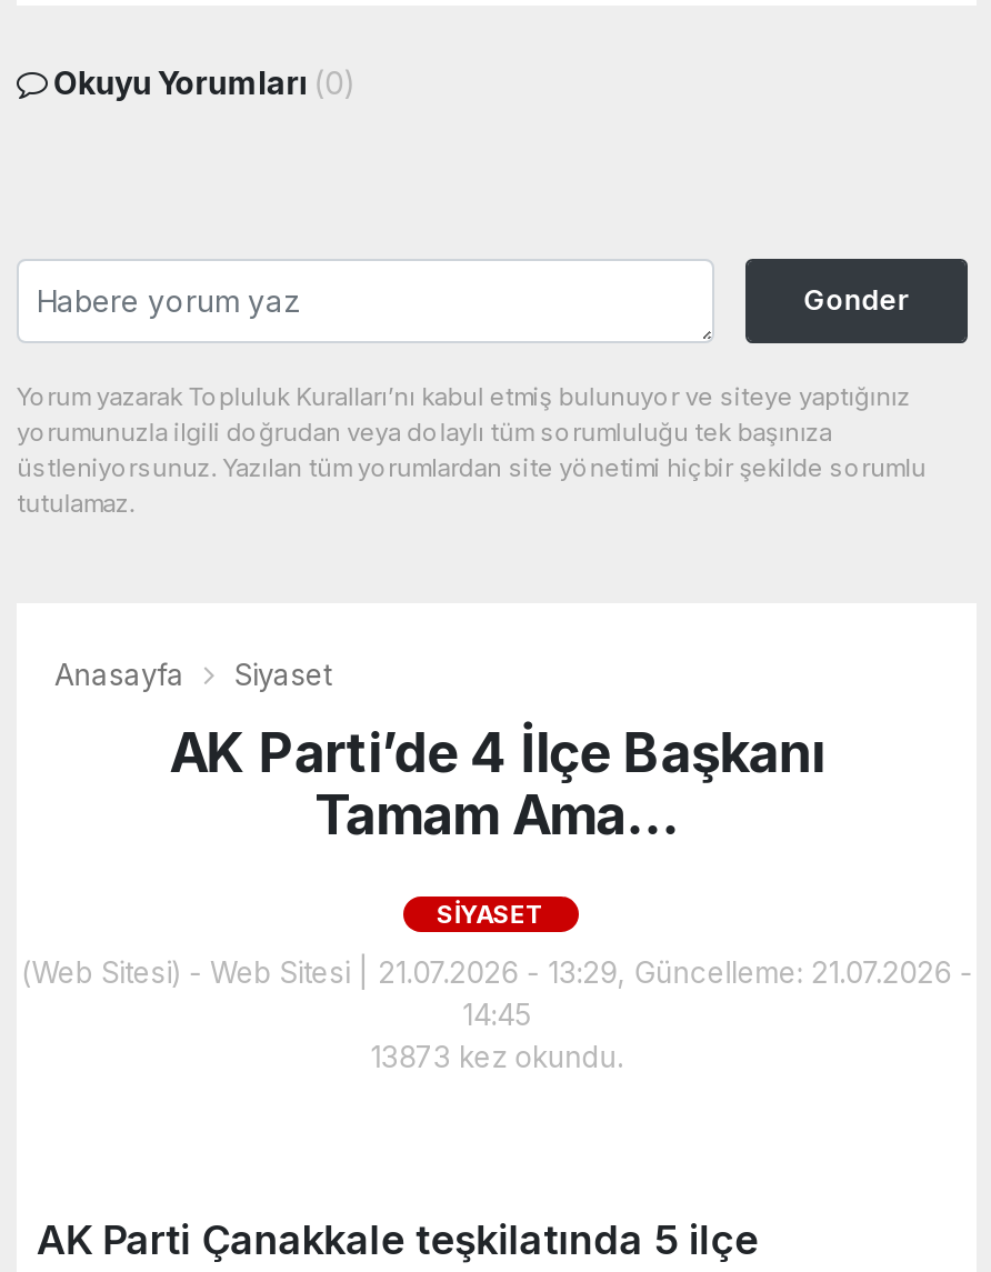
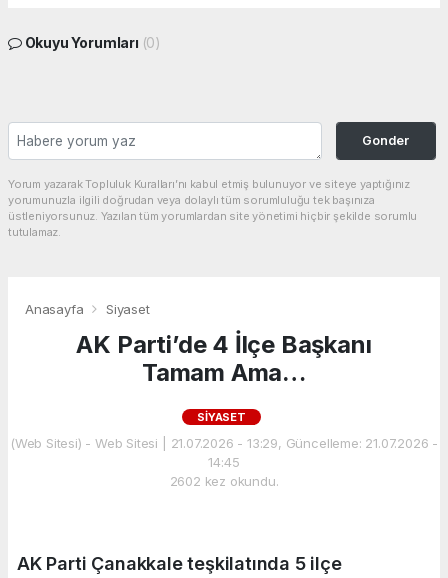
[370,1039,623,1074] 13873 kez okundu. -> [169,473,278,489] 2602 kez okundu.

